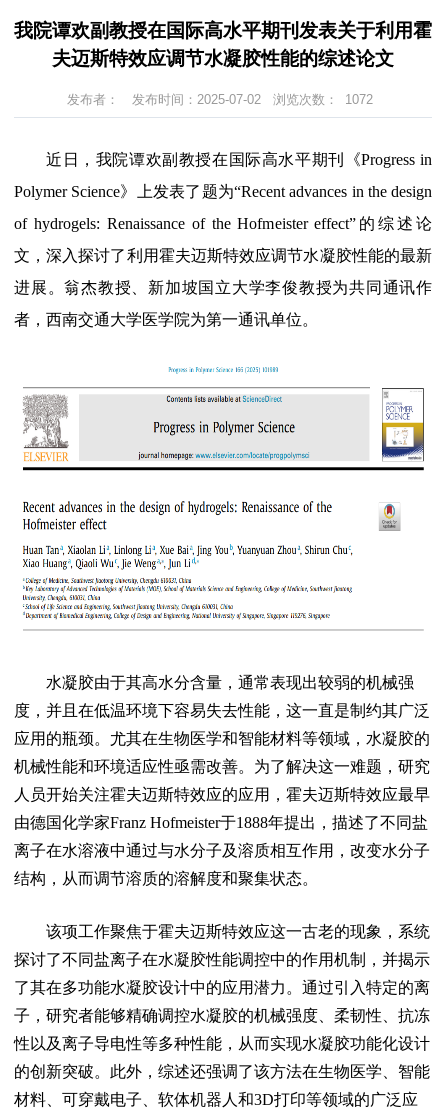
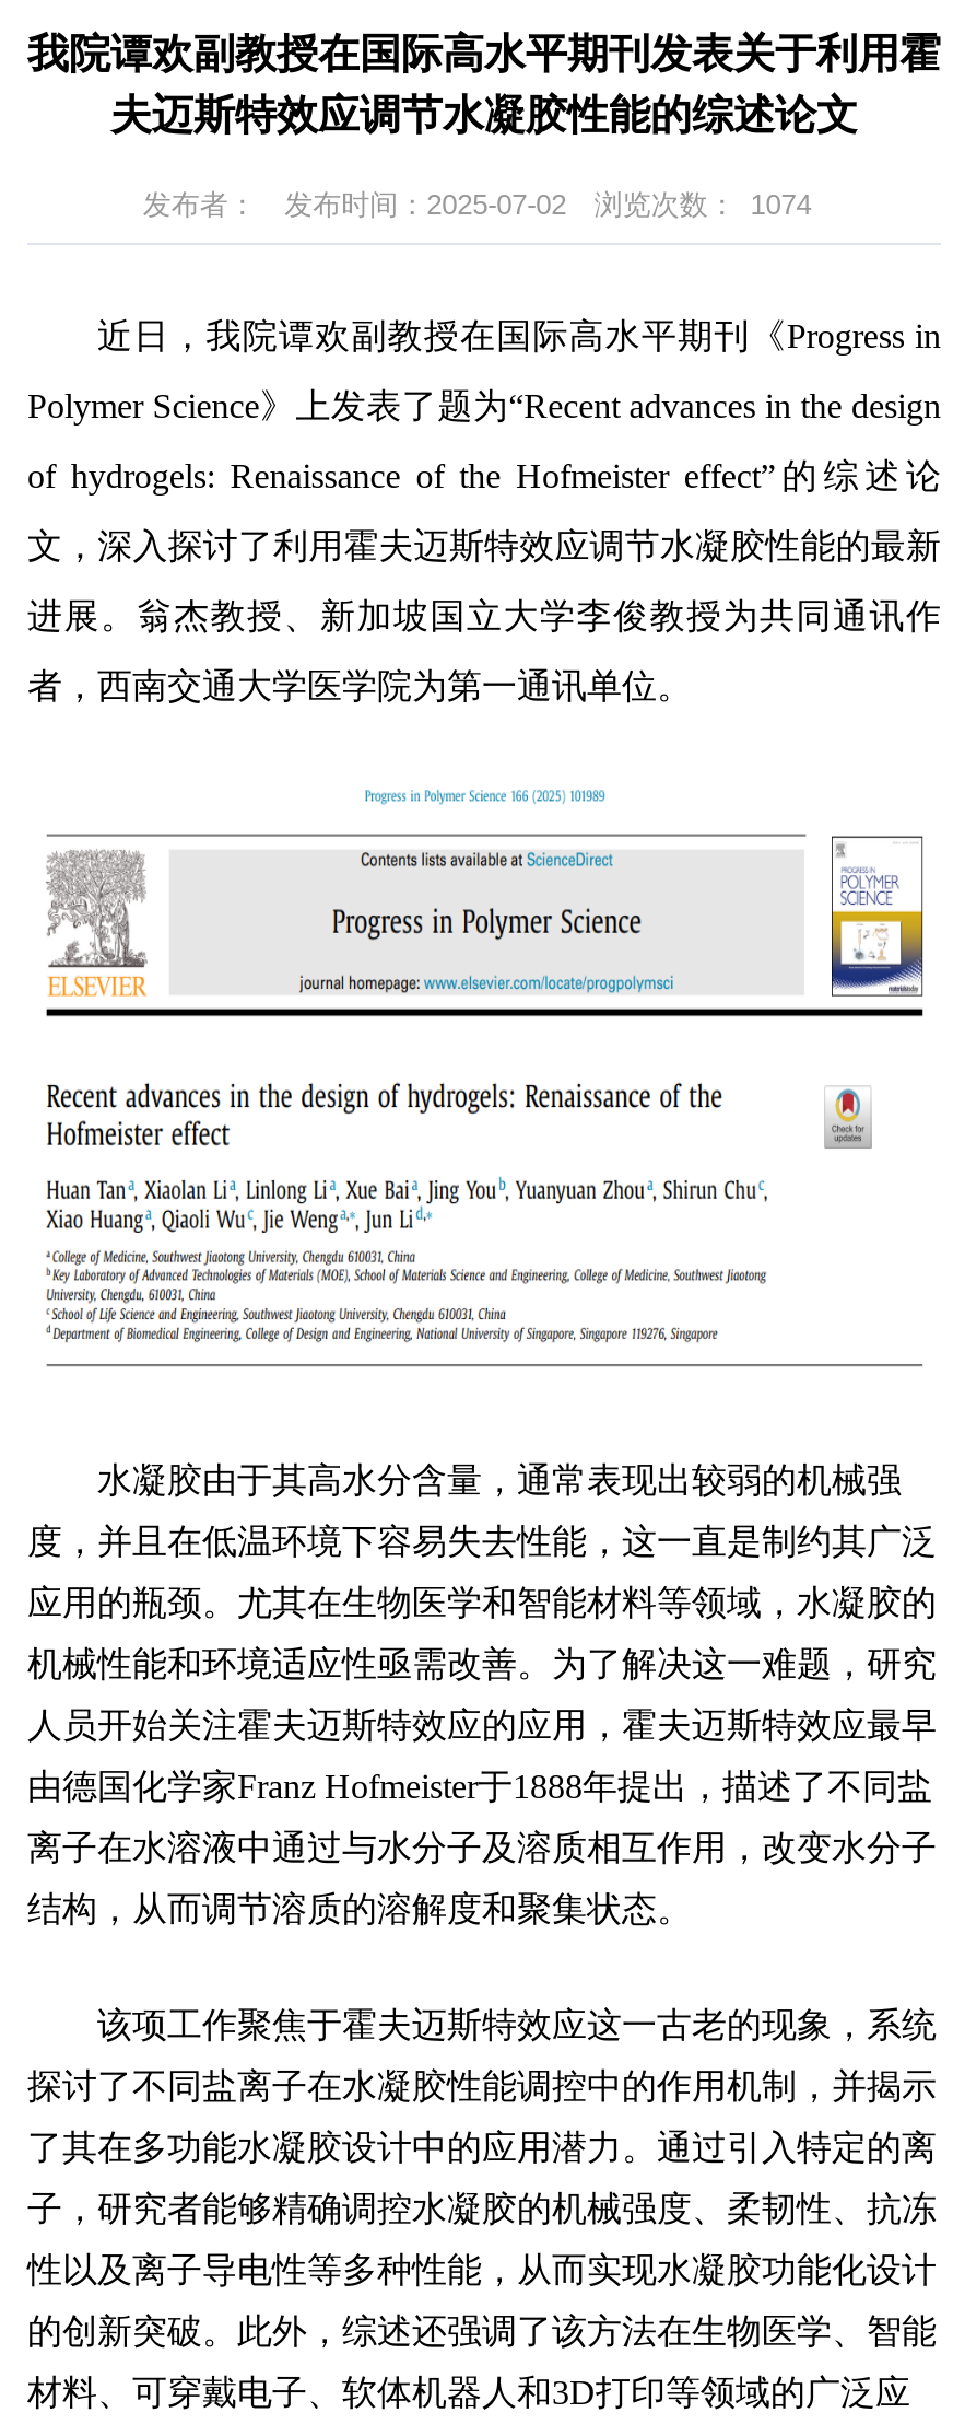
[67,92,373,107] 发布者： 发布时间：2025-07-02 浏览次数： 1072 -> [143,187,812,220] 发布者： 发布时间：2025-07-02 浏览次数： 1074

